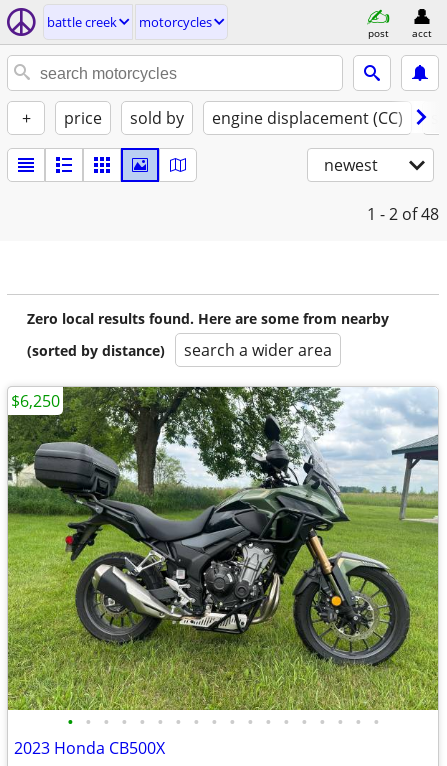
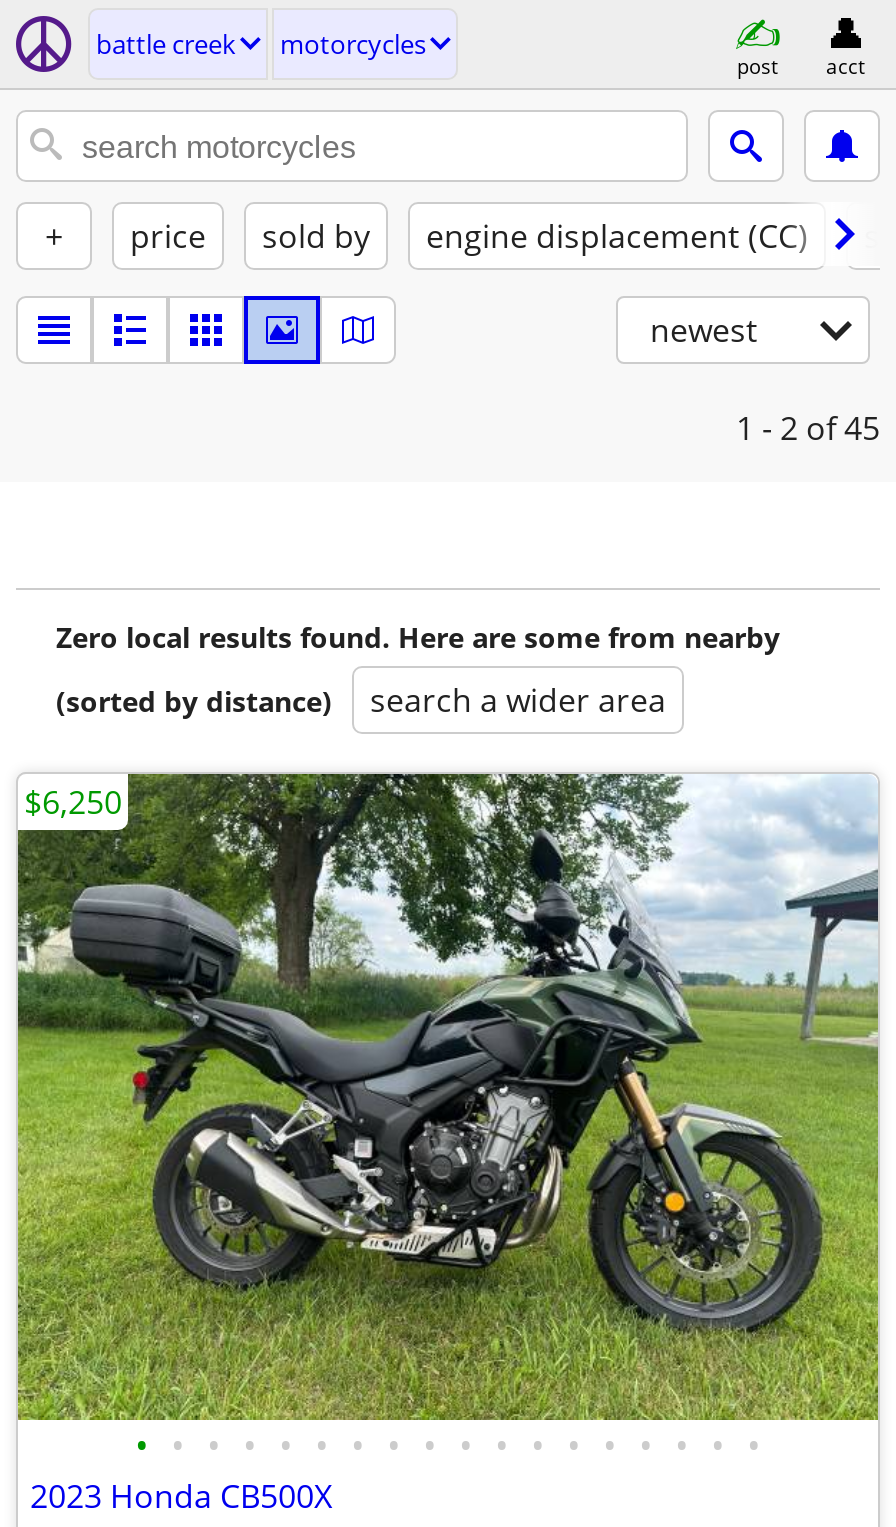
[367,203,439,225] 1 - 2 of 48 -> [736,406,880,450] 1 - 2 of 45

